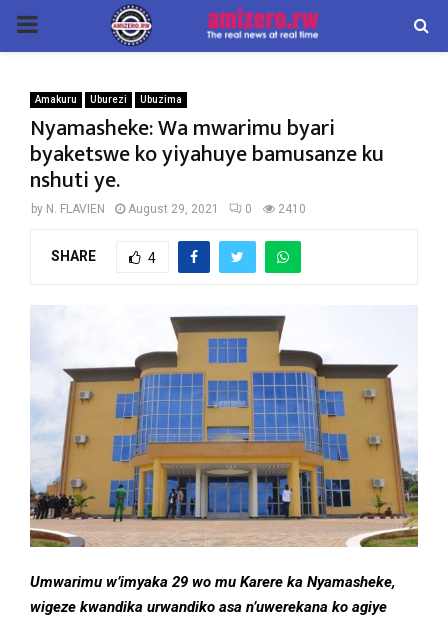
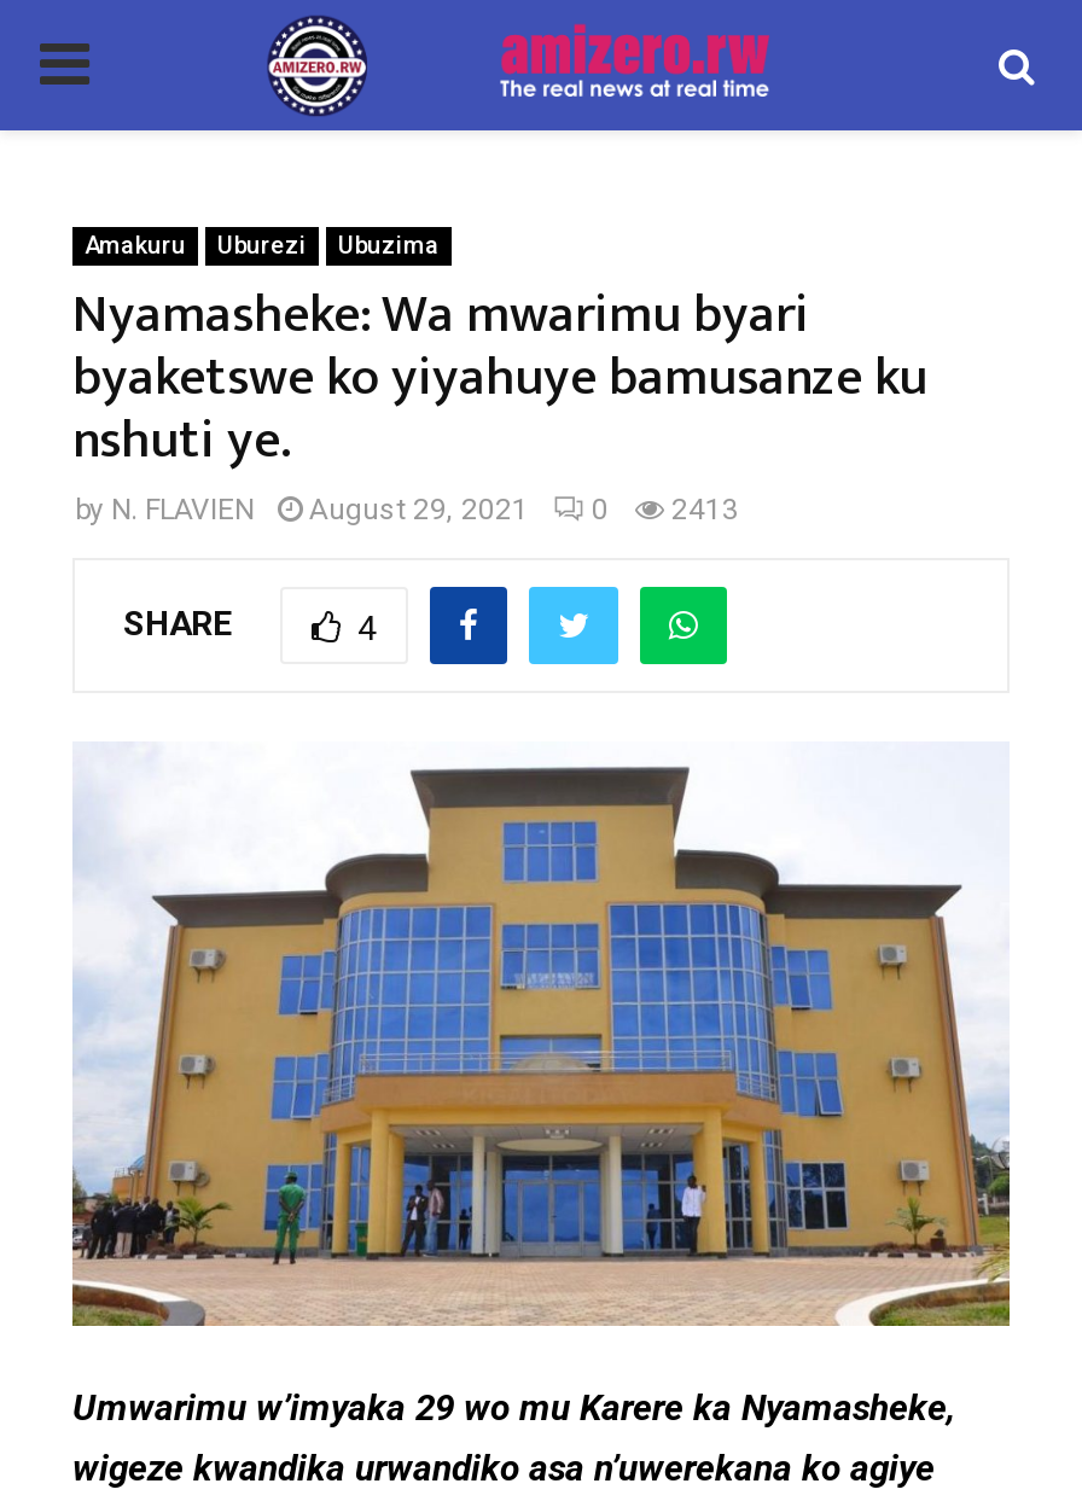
[31,202,306,216] by N. FLAVIEN August 29, 2021 0 2410 -> [75,493,739,526] by N. FLAVIEN August 29, 2021 0 2413

